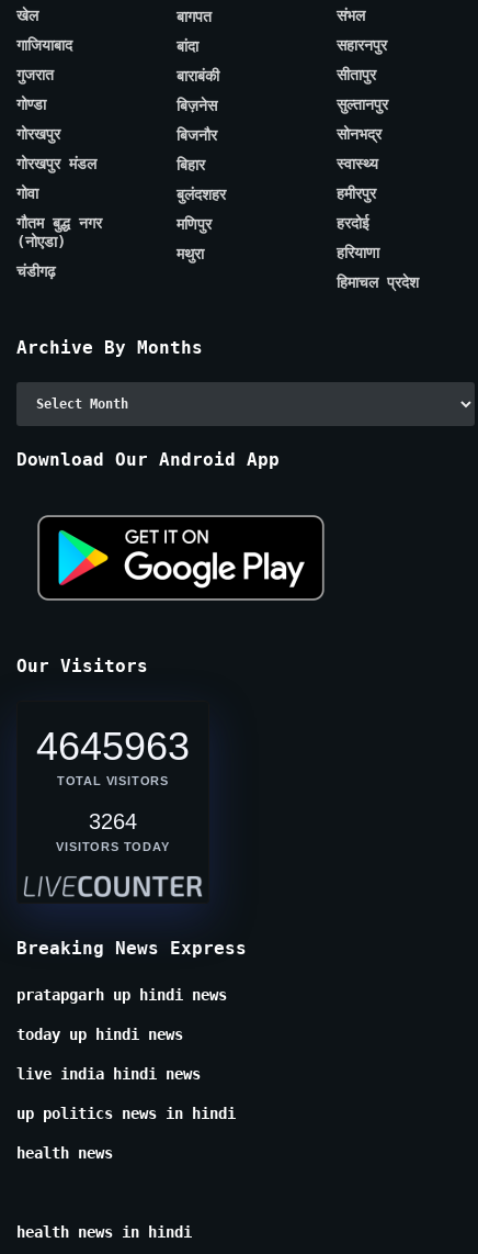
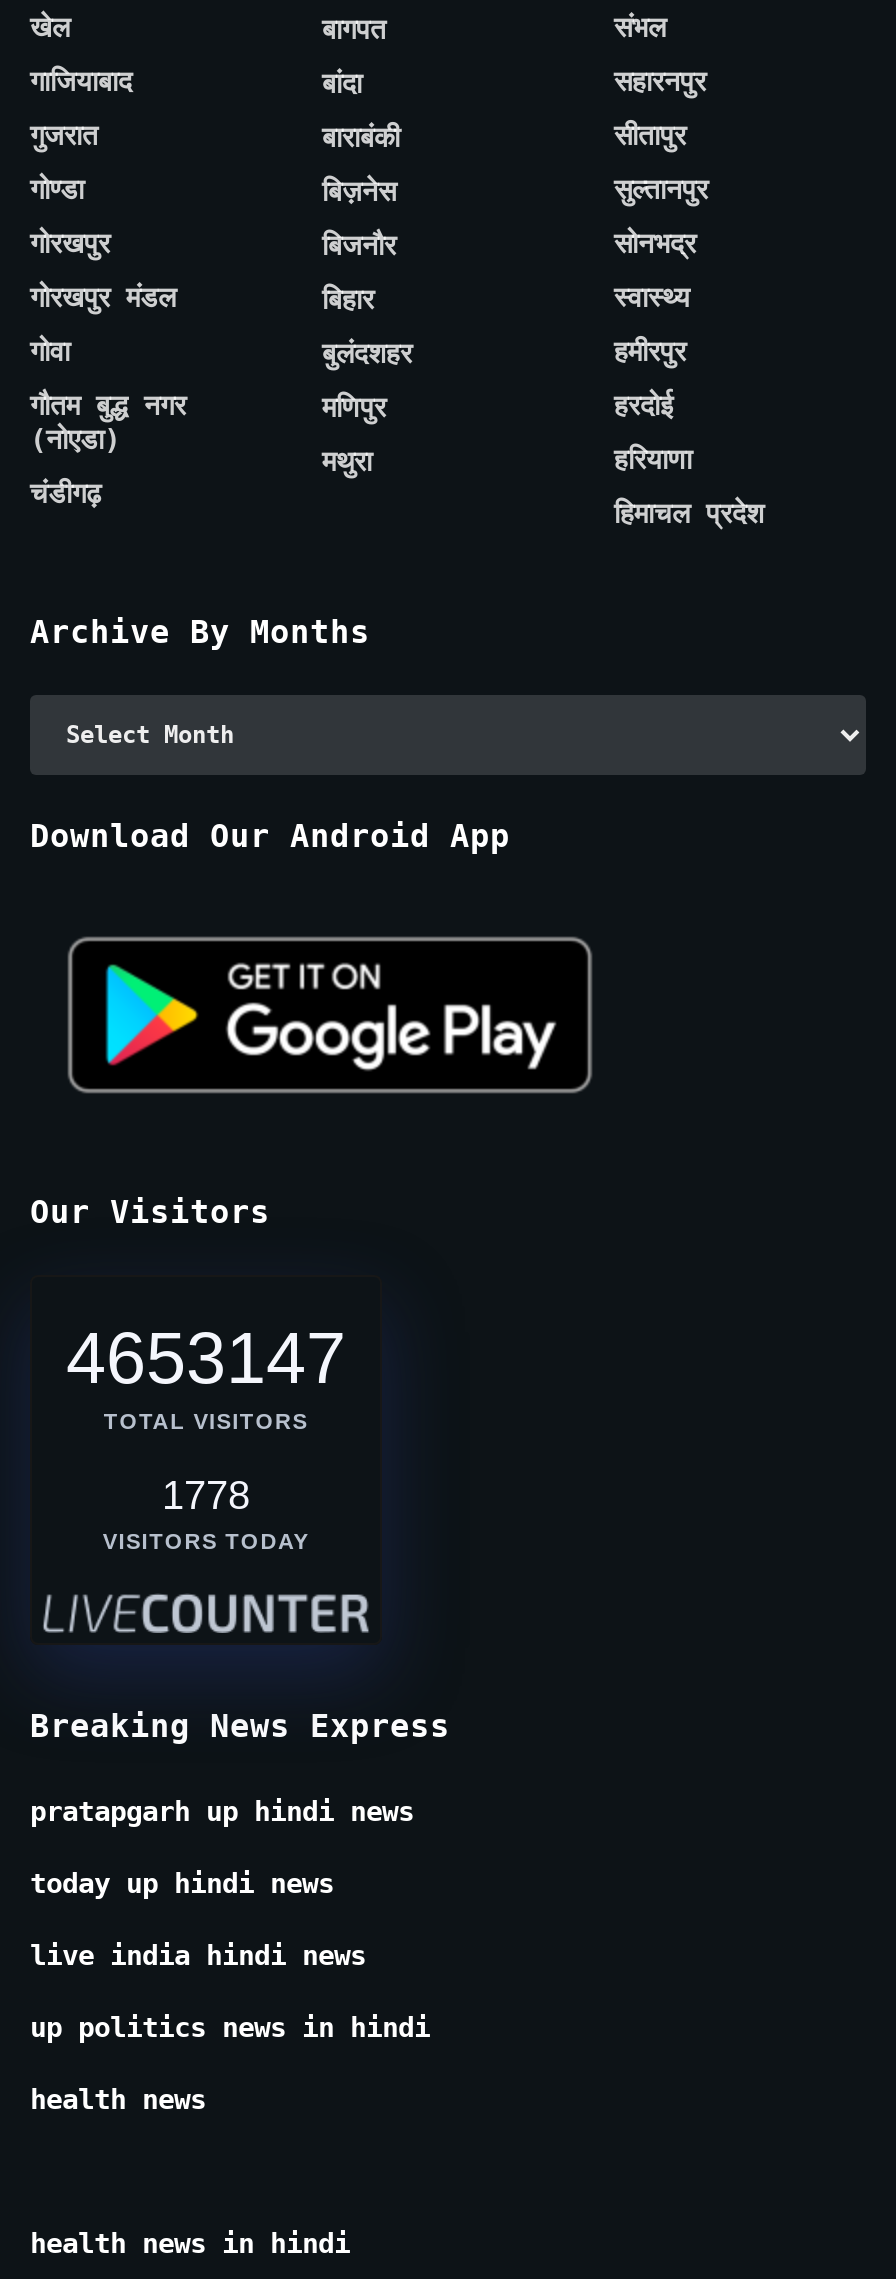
[36,723,190,768] 4645963 -> [66,1316,346,1398] 4653147
[89,809,137,833] 3264 -> [162,1472,250,1516] 1778

